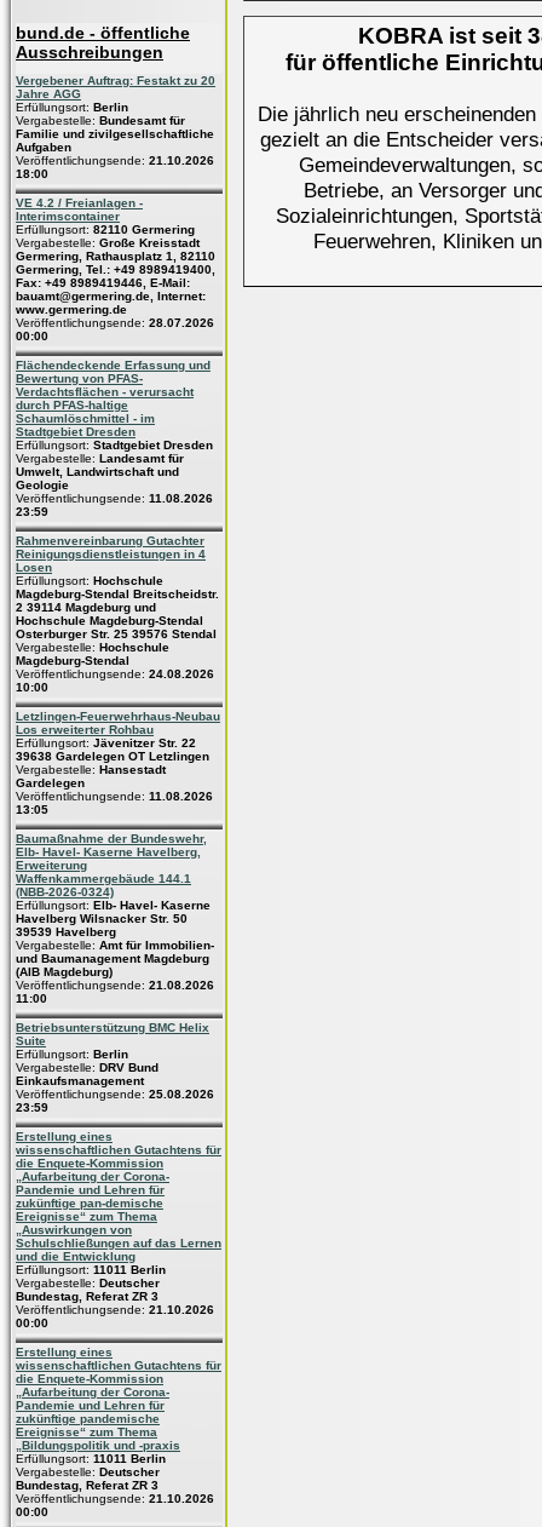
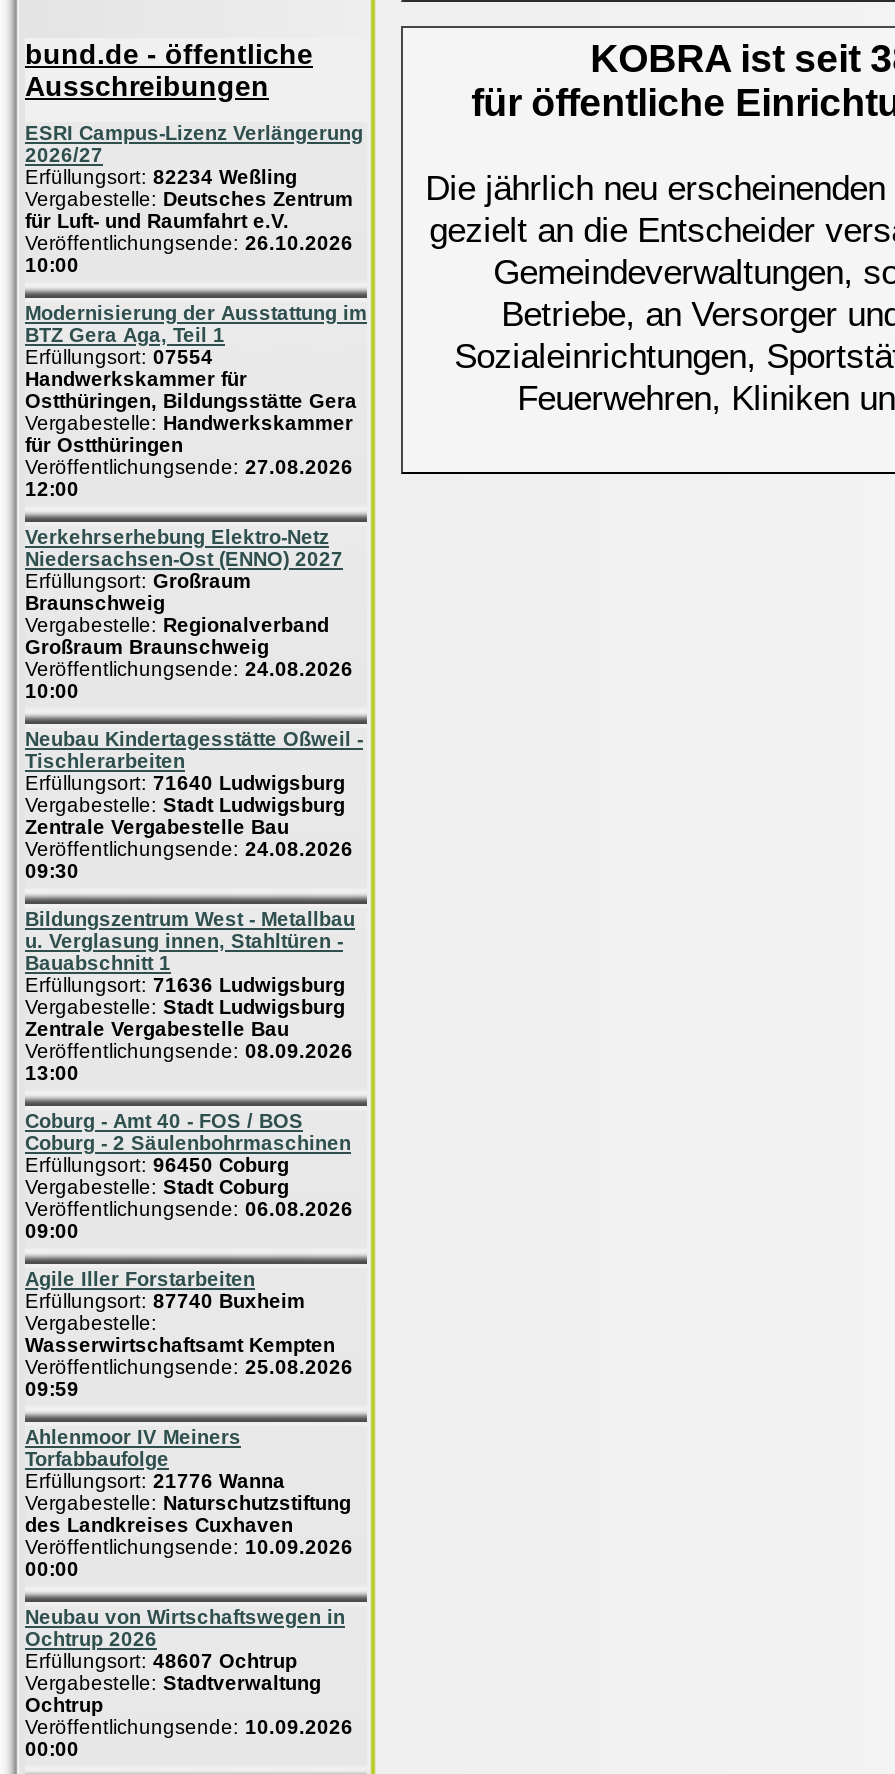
[16,74,219,667] Vergebener Auftrag: Festakt zu 20 | Jahre AGG | Erfüllungsort: Berlin | Vergabestelle: Bundesamt für | Familie und zivilgesellschaftliche | Aufgaben | Veröffentlichungsende: 21.10.2026 | 18:00 | VE 4.2 / Freianlagen - | Interimscontainer | Erfüllungsort:82110 Germering | Vergabestelle: Große Kreisstadt | Germering, Rathausplatz 1, 82110 | Germering, Tel.: +49 8989419400, | Fax: +49 8989419446, E-Mail: | bauamt@germering.de, Internet: | www.germering.de | Veröffentlichungsende: 28.07.2026 | 00:00 | Flächendeckende Erfassung und | Bewertung von PFAS- | Verdachtsflächen - verursacht | durch PFAS-haltige | Schaumlöschmittel - im | Stadtgebiet Dresden | Erfüllungsort:Stadtgebiet Dresden | Vergabestelle: Landesamt für | Umwelt, Landwirtschaft und | Geologie | Veröffentlichungsende: 11.08.2026 | 23:59 | Rahmenvereinbarung Gutachter | Reinigungsdienstleistungen in 4 | Losen | Erfüllungsort: Hochschule | Magdeburg-Stendal Breitscheidstr. | 2 39114 Magdeburg und | Hochschule Magdeburg-Stendal | Osterburger Str. 25 39576 Stendal | Vergabestelle: Hochschule | Magdeburg-Stendal -> [25,122,367,658] ESRI Campus-Lizenz Verlängerung | 2026/27 | Erfüllungsort: 82234 Weßling | Vergabestelle: Deutsches Zentrum | für Luft- und Raumfahrt e.V. | Veröffentlichungsende: 26.10.2026 | 10:00 | Modernisierung der Ausstattung im | BTZ Gera Aga, Teil 1 | Erfüllungsort:07554 | Handwerkskammer für | Ostthüringen, Bildungsstätte Gera | Vergabestelle: Handwerkskammer | für Ostthüringen | Veröffentlichungsende: 27.08.2026 | 12:00 | Verkehrserhebung Elektro-Netz | Niedersachsen-Ost (ENNO) 2027 | Erfüllungsort:Großraum | Braunschweig | Vergabestelle:Regionalverband | Großraum Braunschweig
[16,710,220,1087] Letzlingen-Feuerwehrhaus-Neubau | Los erweiterter Rohbau | Erfüllungsort:Jävenitzer Str. 22 | 39638 Gardelegen OT Letzlingen | Vergabestelle: Hansestadt | Gardelegen | Veröffentlichungsende: 11.08.2026 | 13:05 | Baumaßnahme der Bundeswehr, | Elb- Havel- Kaserne Havelberg, | Erweiterung | Waffenkammergebäude 144.1 | (NBB-2026-0324) | Erfüllungsort:Elb- Havel- Kaserne | Havelberg Wilsnacker Str. 50 | 39539 Havelberg | Vergabestelle: Amt für Immobilien- | und Baumanagement Magdeburg | (AIB Magdeburg) | Veröffentlichungsende: 21.08.2026 | 11:00 | Betriebsunterstützung BMC Helix | Suite | Erfüllungsort: Berlin | Vergabestelle: DRV Bund | Einkaufsmanagement -> [25,728,363,1356] Neubau Kindertagesstätte Oßweil - | Tischlerarbeiten | Erfüllungsort:71640 Ludwigsburg | Vergabestelle: Stadt Ludwigsburg | Zentrale Vergabestelle Bau | Veröffentlichungsende: 24.08.2026 | 09:30 | Bildungszentrum West - Metallbau | u. Verglasung innen, Stahltüren - | Bauabschnitt 1 | Erfüllungsort:71636 Ludwigsburg | Vergabestelle: Stadt Ludwigsburg | Zentrale Vergabestelle Bau | Veröffentlichungsende: 08.09.2026 | 13:00 | Coburg - Amt 40 - FOS / BOS | Coburg - 2 Säulenbohrmaschinen | Erfüllungsort:96450 Coburg | Vergabestelle: Stadt Coburg | Veröffentlichungsende: 06.08.2026 | 09:00 | Agile Iller Forstarbeiten | Erfüllungsort:87740 Buxheim | Vergabestelle: | Wasserwirtschaftsamt Kempten
[16,1101,48,1114] 23:59 -> [25,1378,79,1400] 09:59
[16,1130,221,1316] Erstellung eines | wissenschaftlichen Gutachtens für | die Enquete-Kommission | „Aufarbeitung der Corona- | Pandemie und Lehren für | zukünftige pan-demische | Ereignisse“ zum Thema | „Auswirkungen von | Schulschließungen auf das Lernen | und die Entwicklung | Erfüllungsort:11011 Berlin | Vergabestelle: Deutscher | Bundestag, Referat ZR 3 | Veröffentlichungsende: 21.10.2026 -> [25,1426,353,1558] Ahlenmoor IV Meiners | Torfabbaufolge | Erfüllungsort:21776 Wanna | Vergabestelle: Naturschutzstiftung | des Landkreises Cuxhaven | Veröffentlichungsende: 10.09.2026
[16,1345,221,1505] Erstellung eines | wissenschaftlichen Gutachtens für | die Enquete-Kommission | „Aufarbeitung der Corona- | Pandemie und Lehren für | zukünftige pandemische | Ereignisse“ zum Thema | „Bildungspolitik und -praxis | Erfüllungsort:11011 Berlin | Vergabestelle: Deutscher | Bundestag, Referat ZR 3 | Veröffentlichungsende: 21.10.2026 -> [25,1606,353,1738] Neubau von Wirtschaftswegen in | Ochtrup 2026 | Erfüllungsort:48607 Ochtrup | Vergabestelle: Stadtverwaltung | Ochtrup | Veröffentlichungsende: 10.09.2026

